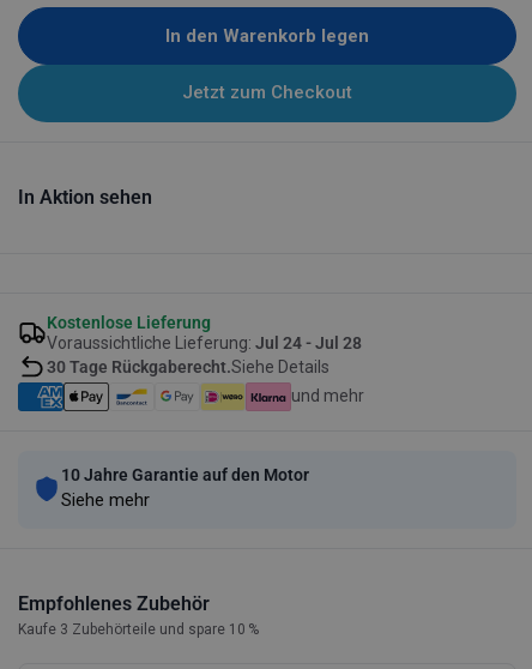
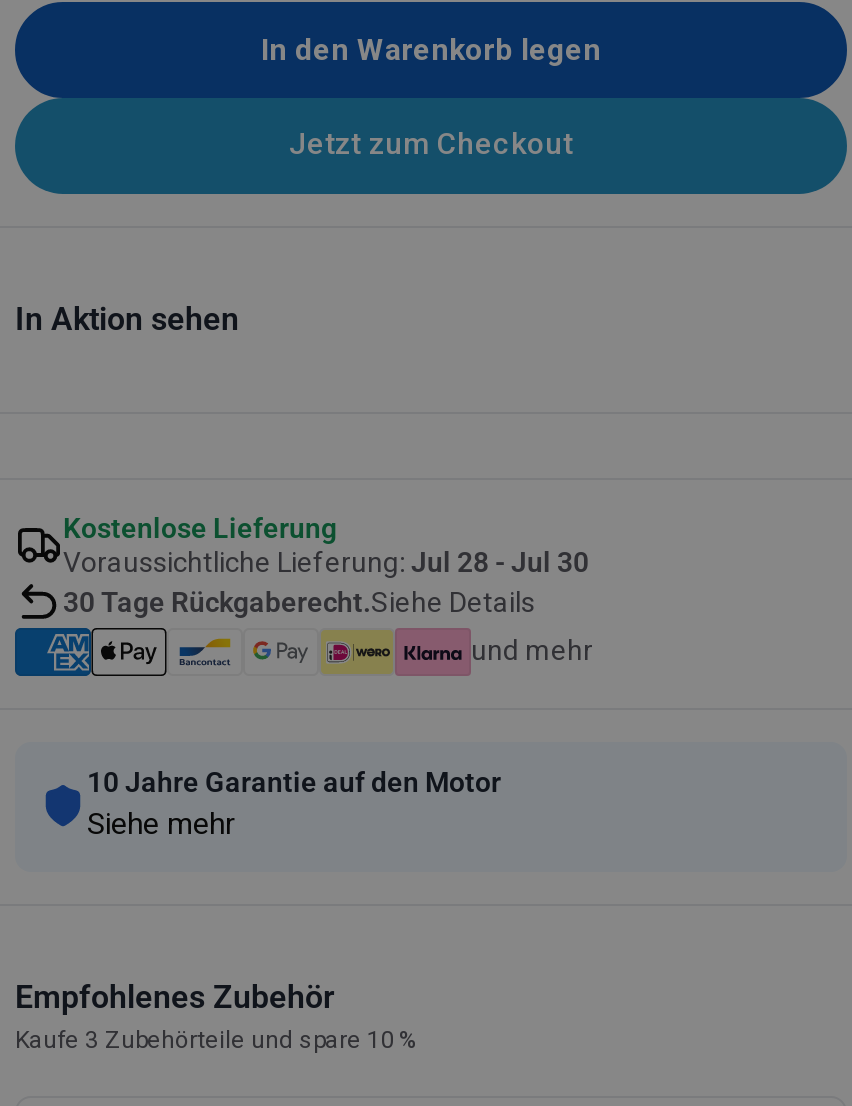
[47,333,362,352] Voraussichtliche Lieferung: Jul 24 - Jul 28 -> [63,546,589,578] Voraussichtliche Lieferung: Jul 28 - Jul 30

